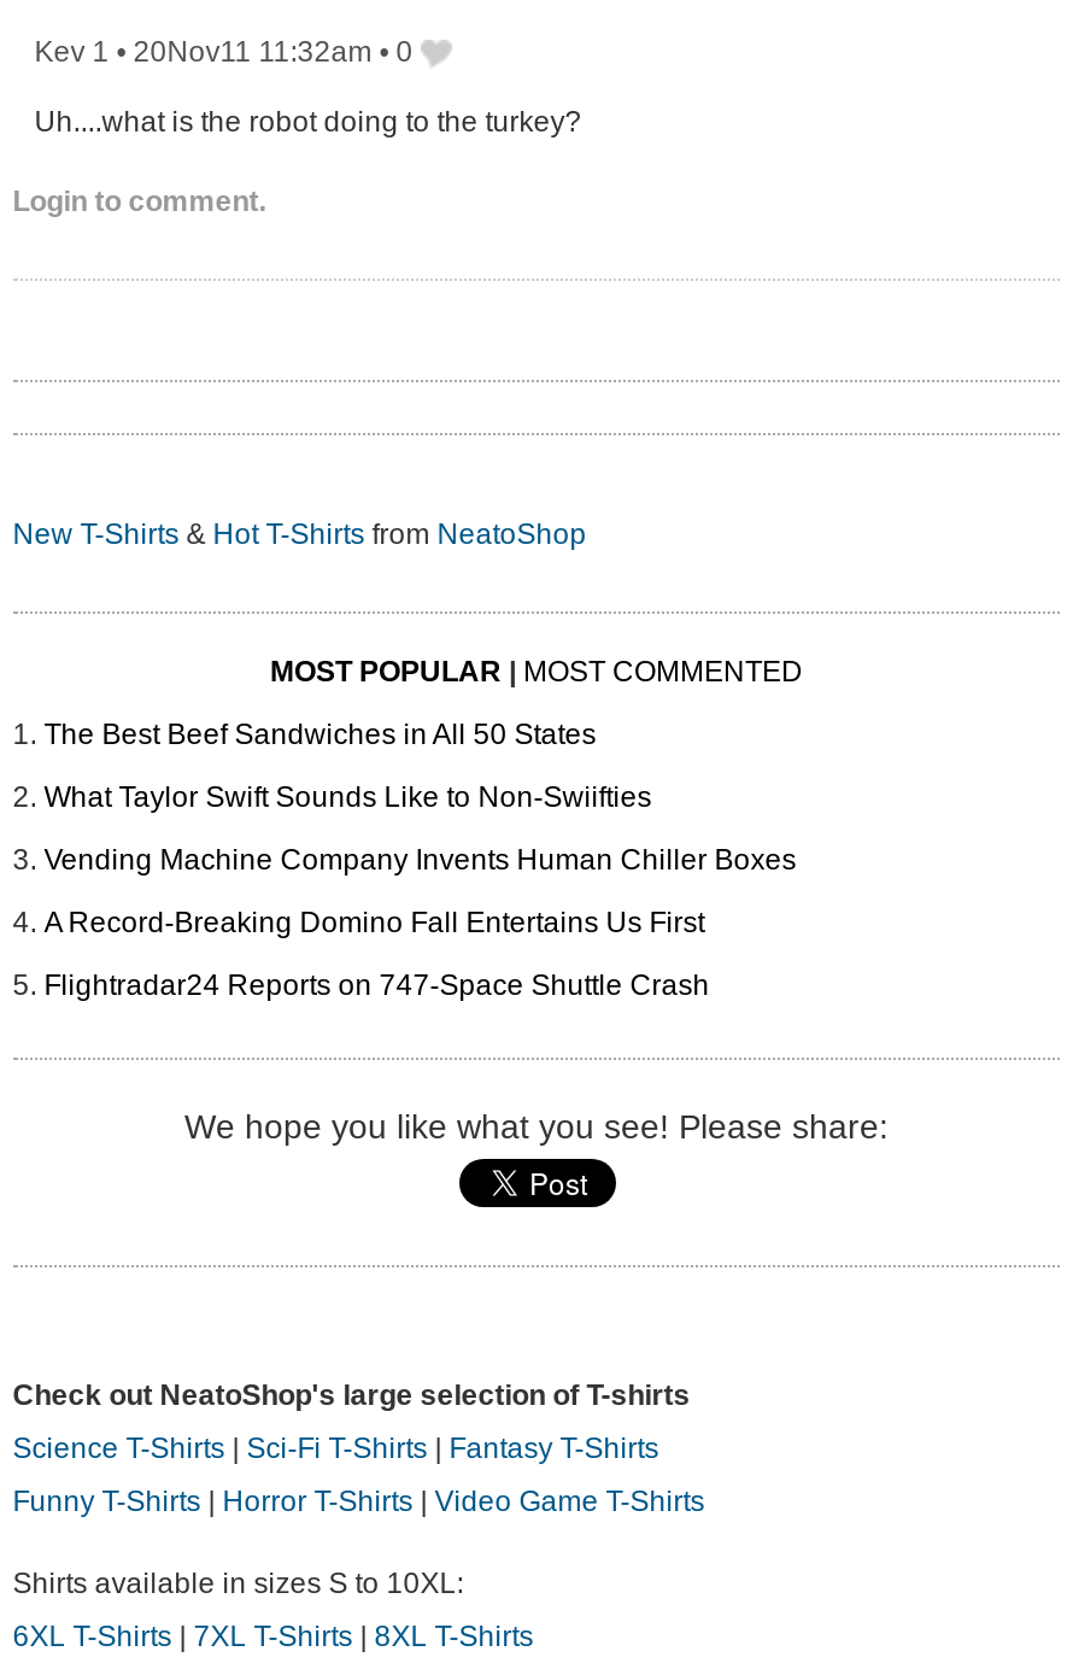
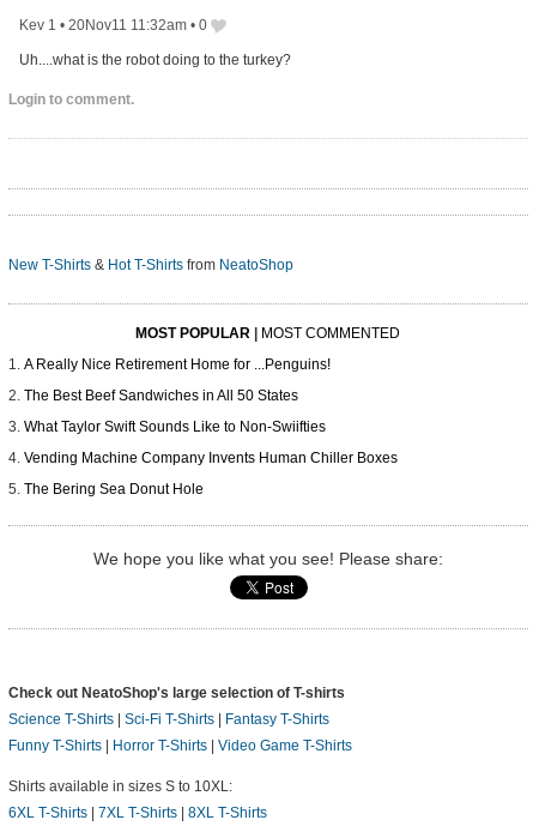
none -> [24,357,330,373] A Really Nice Retirement Home for ...Penguins!
moved [44,719,796,878] -> [24,388,397,467]: The Best Beef Sandwiches in All 50 States | What Taylor Swift Sounds Like to Non-Swiifties | Vending Machine Company Invents Human Chiller Boxes
[44,907,709,1003] A Record-Breaking Domino Fall Entertains Us First | Flightradar24 Reports on 747-Space Shuttle Crash -> [24,481,203,498] The Bering Sea Donut Hole

